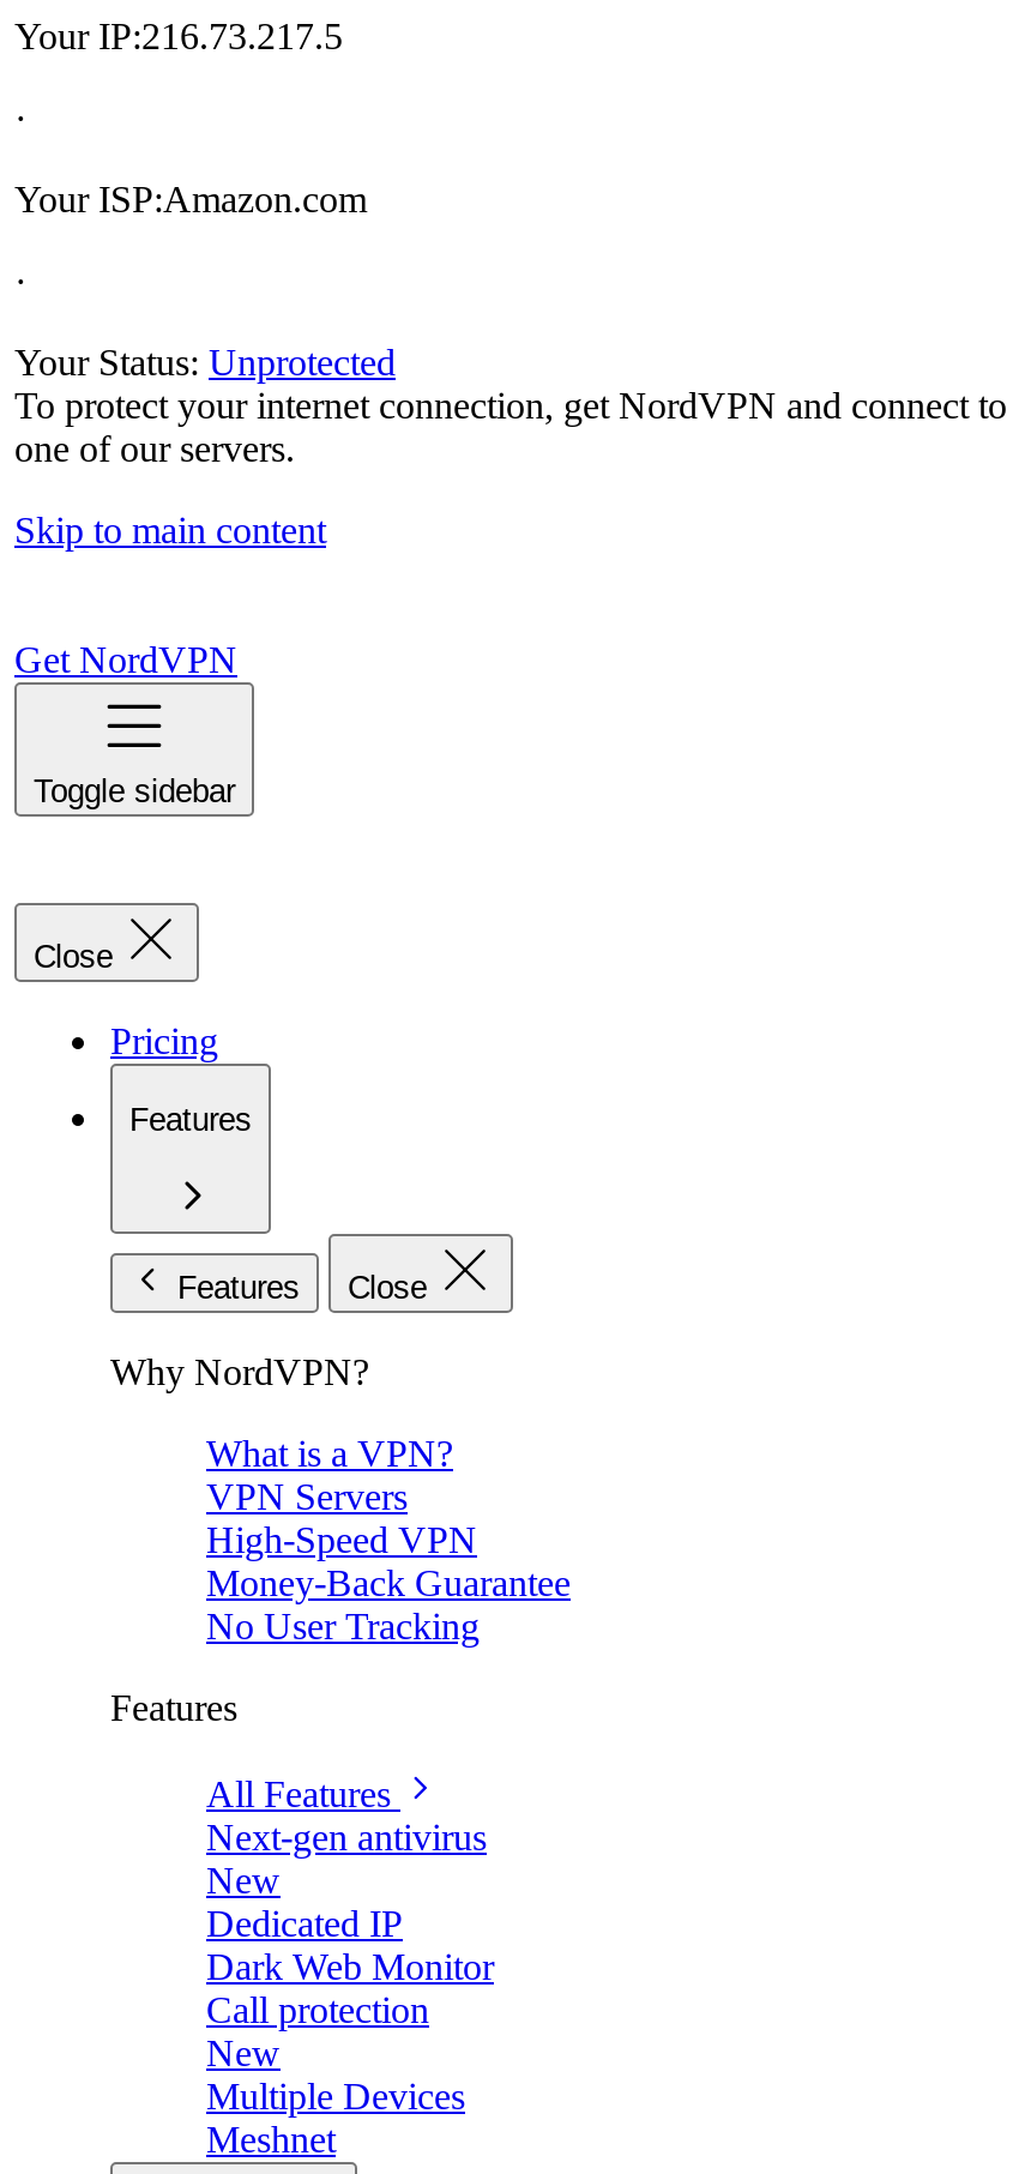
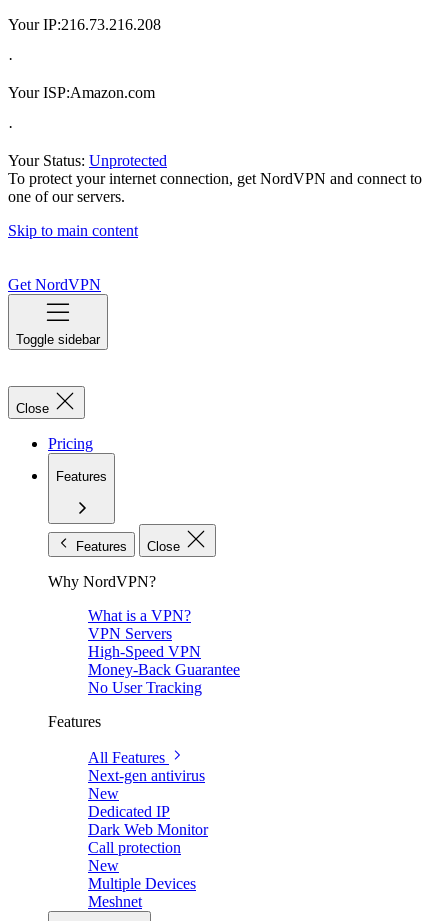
[14,16,343,56] Your IP:216.73.217.5 -> [8,16,161,33] Your IP:216.73.216.208

